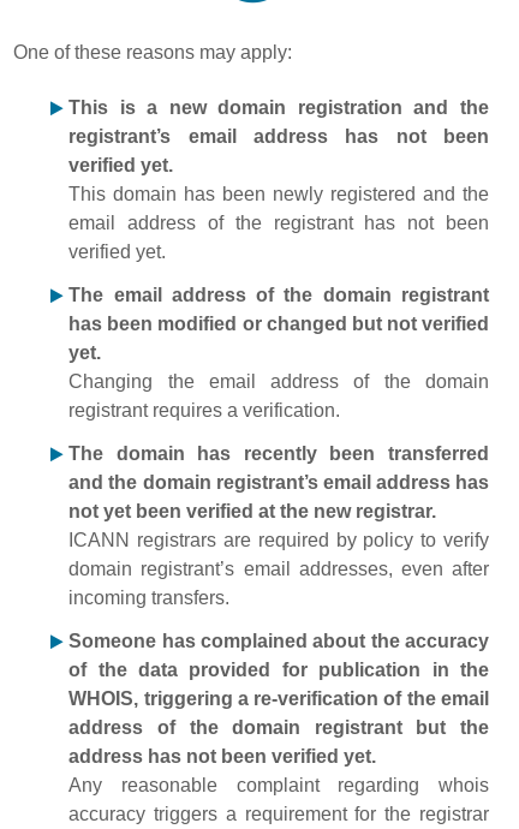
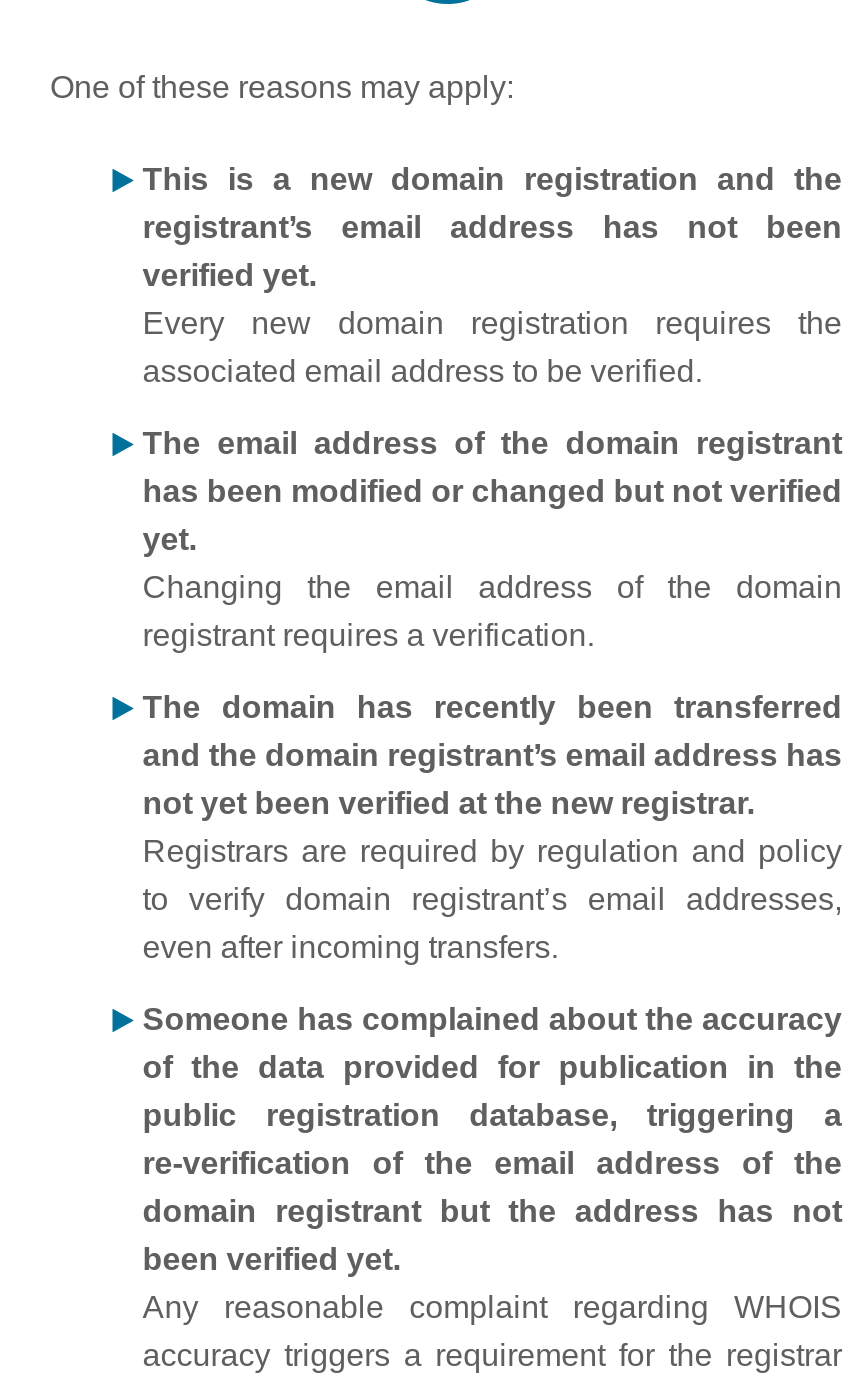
[69,184,489,262] This domain has been newly registered and the | email address of the registrant has not been | verified yet. -> [143,306,842,388] Every new domain registration requires the | associated email address to be verified.
moved [69,285,489,521] -> [143,426,842,820]: The email address of the domain registrant | has been modified or changed but not verified | yet. | Changing the email address of the domain | registrant requires a verification. | The domain has recently been transferred | and the domain registrant’s email address has | not yet been verified at the new registrar.
[69,530,489,608] ICANN registrars are required by policy to verify | domain registrant’s email addresses, even after | incoming transfers. -> [143,834,842,964] Registrars are required by regulation and policy | to verify domain registrant’s email addresses, | even after incoming transfers.
moved [69,631,489,680] -> [143,1002,842,1084]: Someone has complained about the accuracy | of the data provided for publication in the
[69,688,489,795] WHOIS, triggering a re-verification of the email | address of the domain registrant but the | address has not been verified yet. | Any reasonable complaint regarding whois -> [143,1098,842,1324] public registration database, triggering a | re‑verification of the email address of the | domain registrant but the address has not | been verified yet. | Any reasonable complaint regarding WHOIS

